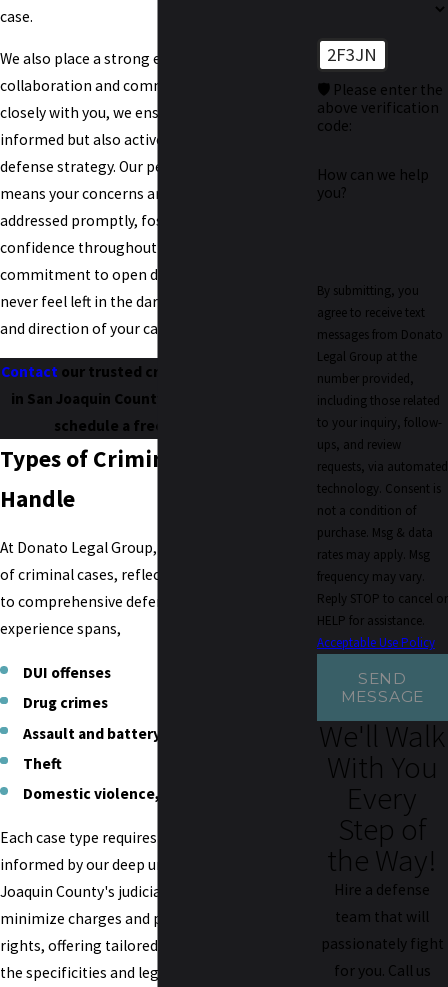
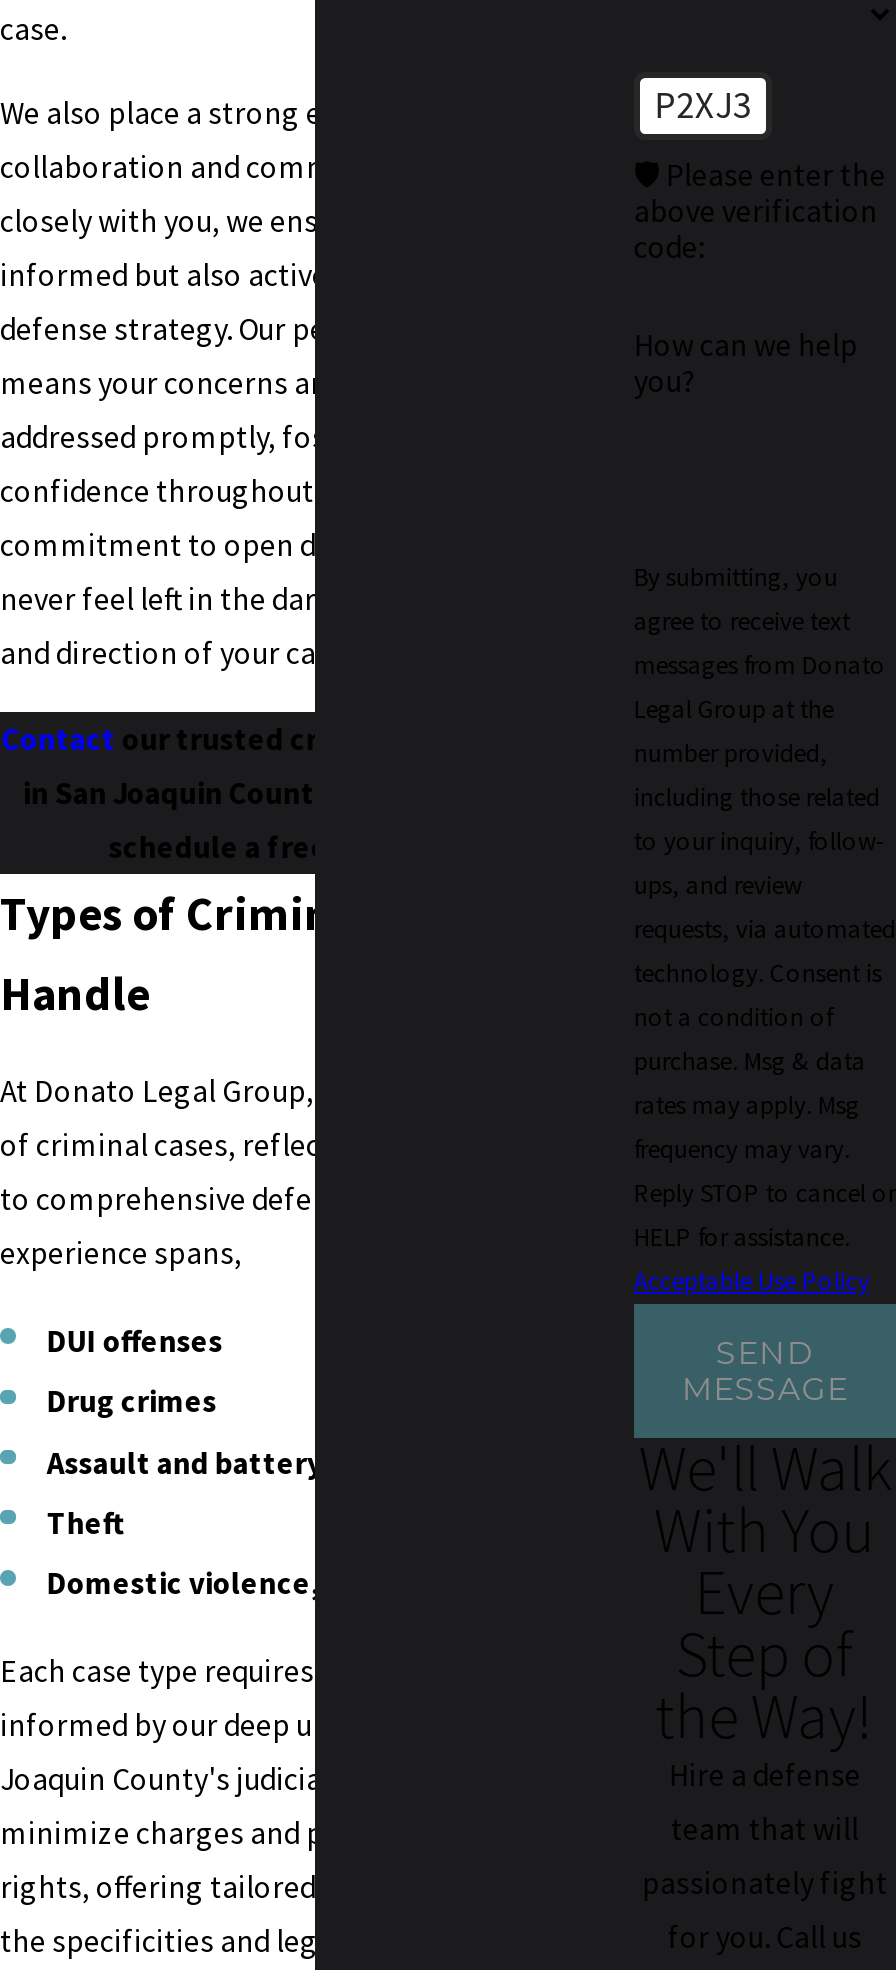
[327,43,377,66] 2F3JN -> [655,82,751,128] P2XJ3

